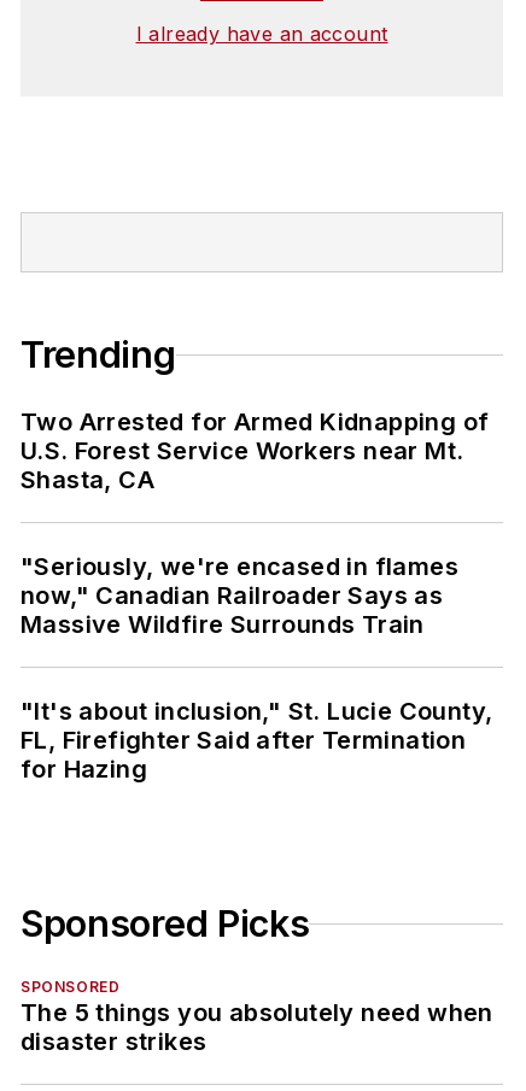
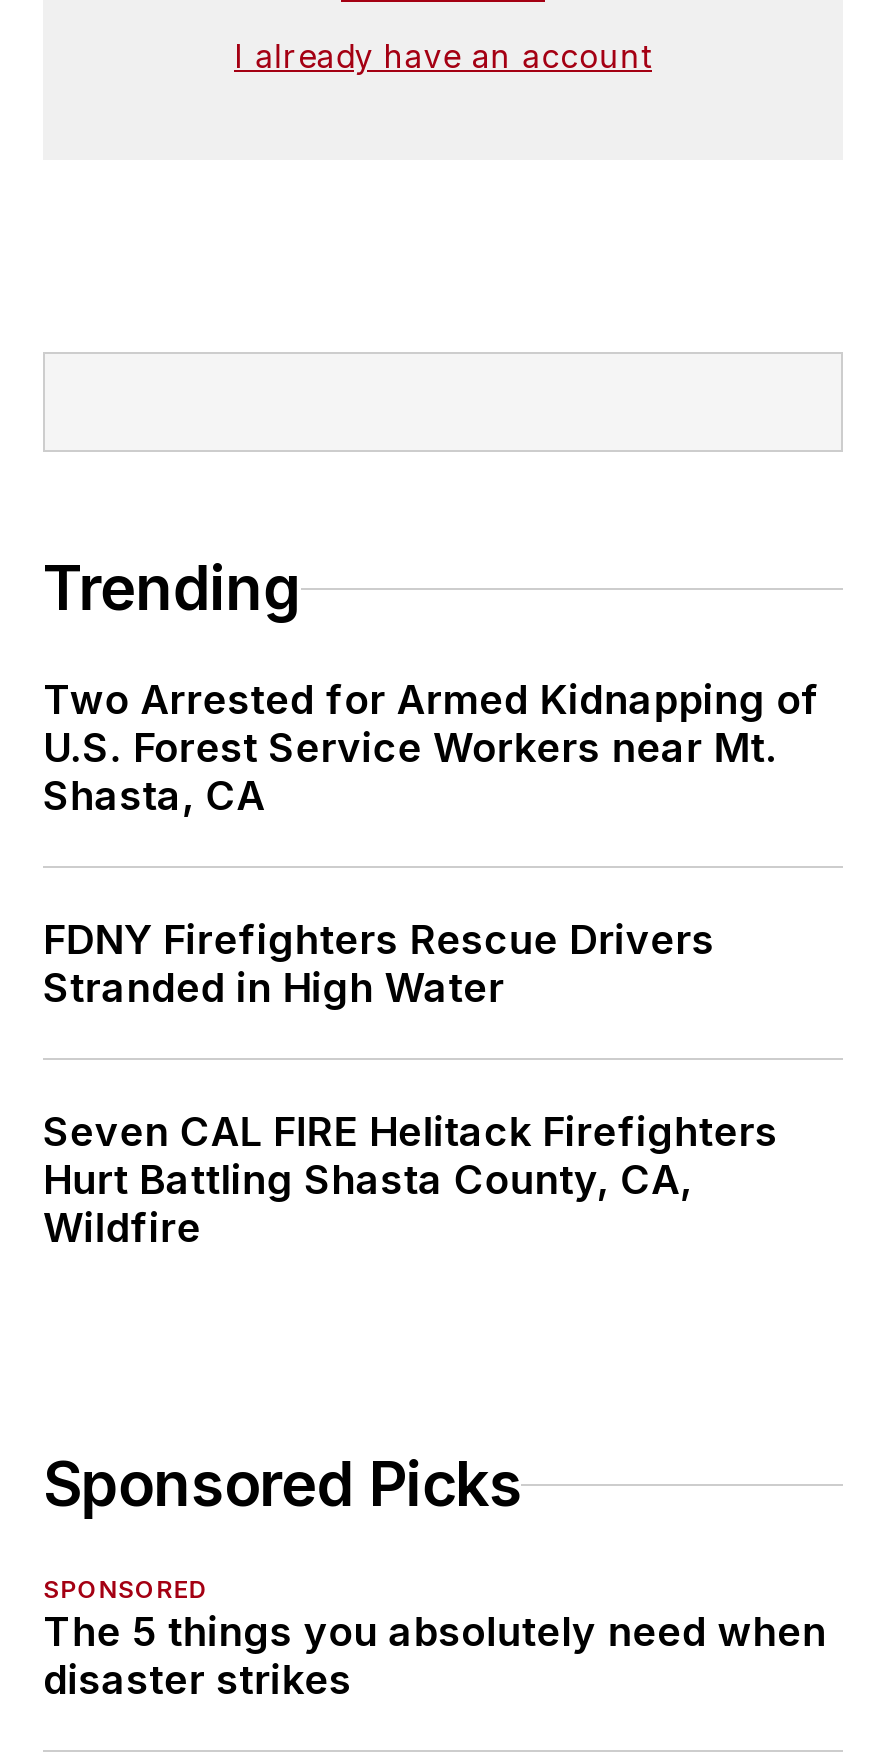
[21,552,458,639] "Seriously, we're encased in flames | now," Canadian Railroader Says as | Massive Wildfire Surrounds Train -> [43,916,715,1012] FDNY Firefighters Rescue Drivers | Stranded in High Water
[21,697,493,784] "It's about inclusion," St. Lucie County, | FL, Firefighter Said after Termination | for Hazing -> [43,1108,778,1252] Seven CAL FIRE Helitack Firefighters | Hurt Battling Shasta County, CA, | Wildfire

